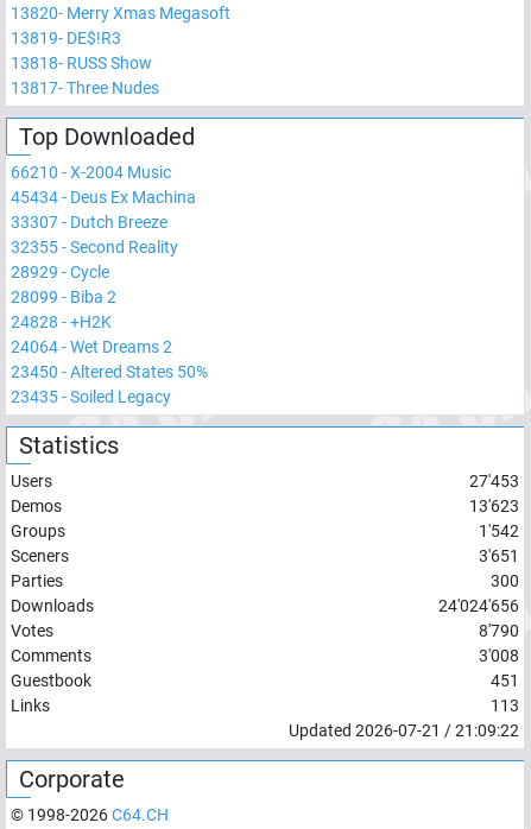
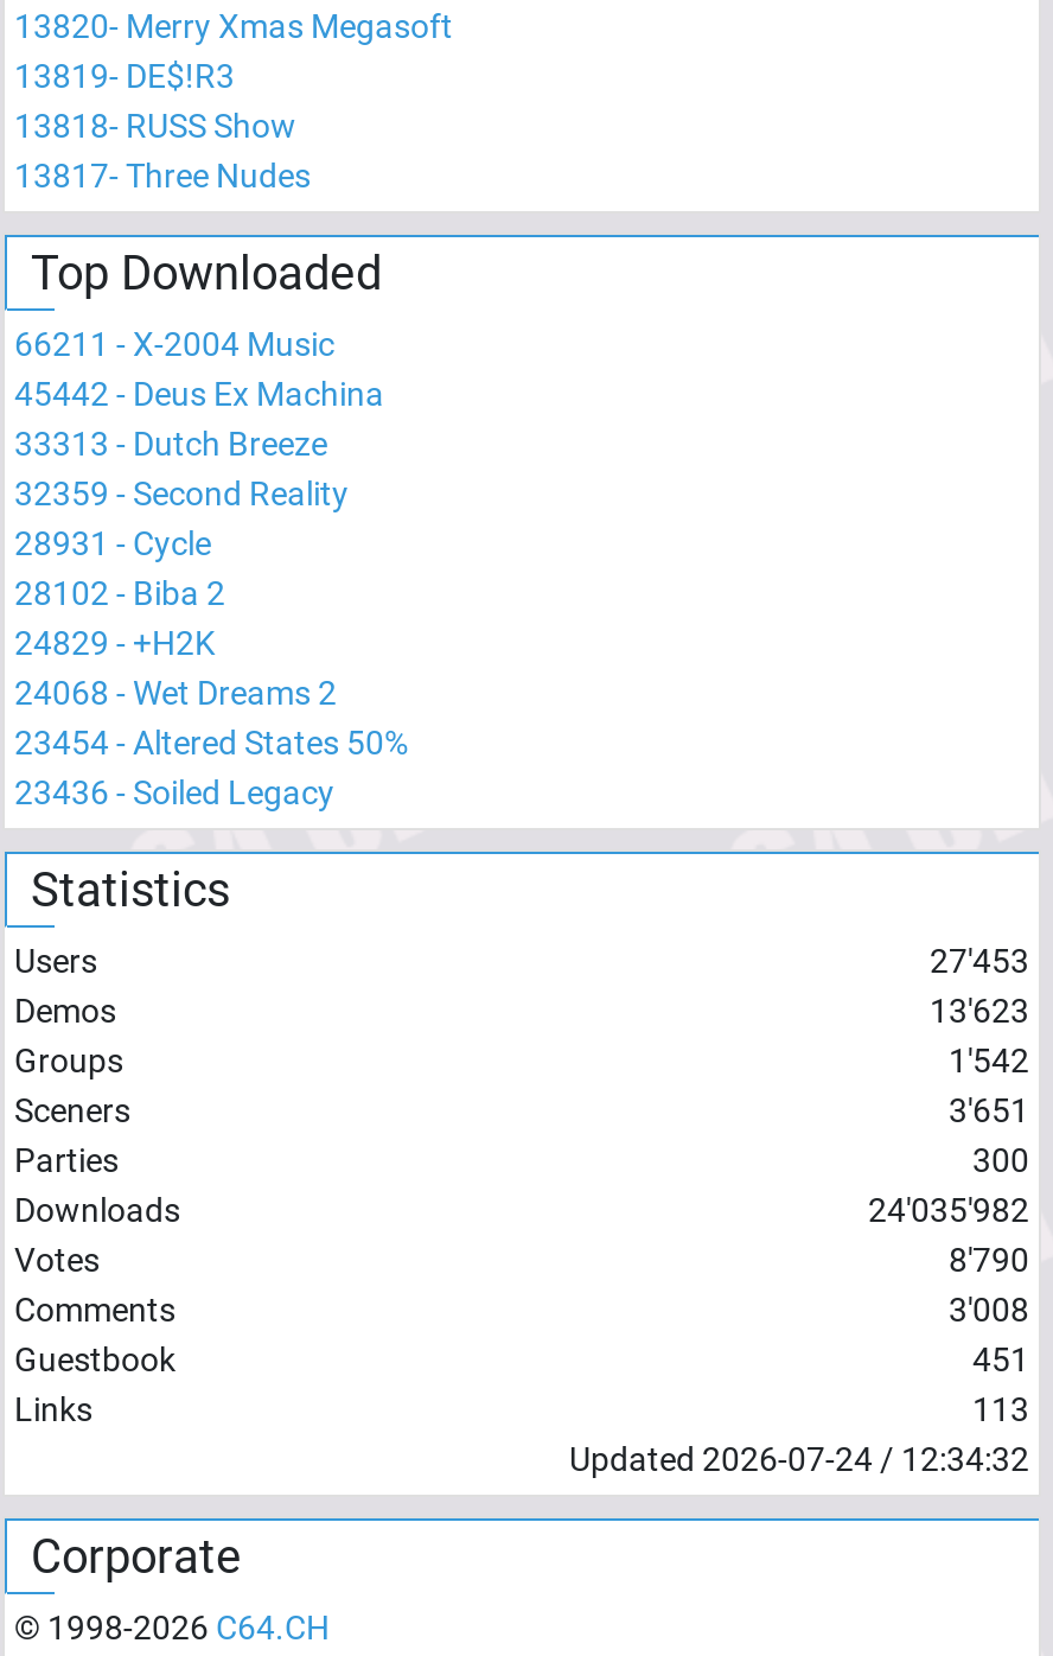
[11,163,171,182] 66210 - X-2004 Music -> [14,325,334,363] 66211 - X-2004 Music
[11,188,196,207] 45434 - Deus Ex Machina -> [14,375,384,413] 45442 - Deus Ex Machina
[11,212,167,231] 33307 - Dutch Breeze -> [14,424,327,462] 33313 - Dutch Breeze
[11,237,178,256] 32355 - Second Reality -> [14,474,349,512] 32359 - Second Reality
[11,262,109,281] 28929 - Cycle -> [14,524,211,562] 28931 - Cycle
[11,287,116,306] 28099 - Biba 2 -> [14,574,225,612] 28102 - Biba 2
[11,312,112,331] 24828 - +H2K -> [14,624,216,662] 24829 - +H2K
[11,337,172,356] 24064 - Wet Dreams 2 -> [14,674,337,712] 24068 - Wet Dreams 2
[11,362,208,381] 23450 - Altered States 50% -> [14,723,408,761] 23454 - Altered States 50%
[11,387,171,406] 23435 - Soiled Legacy -> [14,773,334,811] 23436 - Soiled Legacy
[438,596,519,615] 24'024'656 -> [868,1191,1029,1229] 24'035'982
[289,721,519,740] Updated 2026-07-21 / 21:09:22 -> [569,1440,1029,1478] Updated 2026-07-24 / 12:34:32

